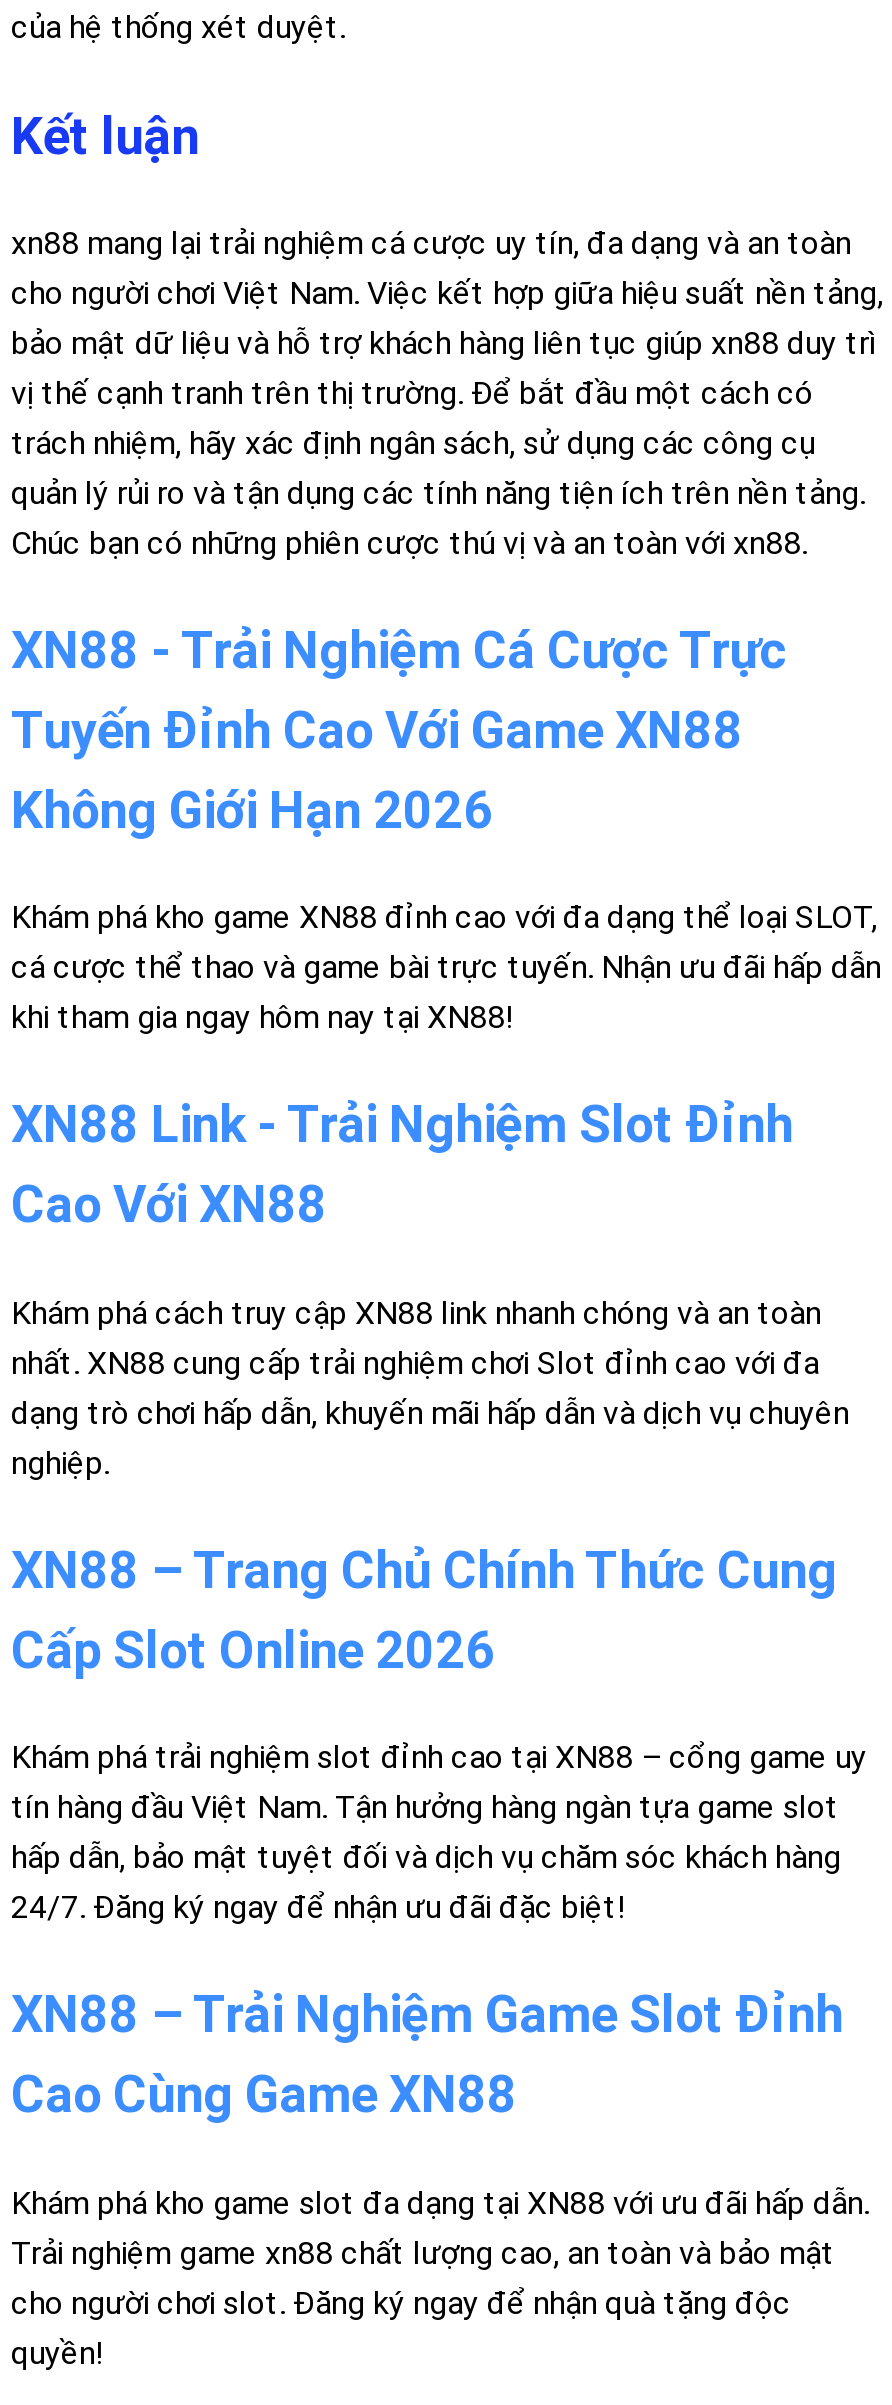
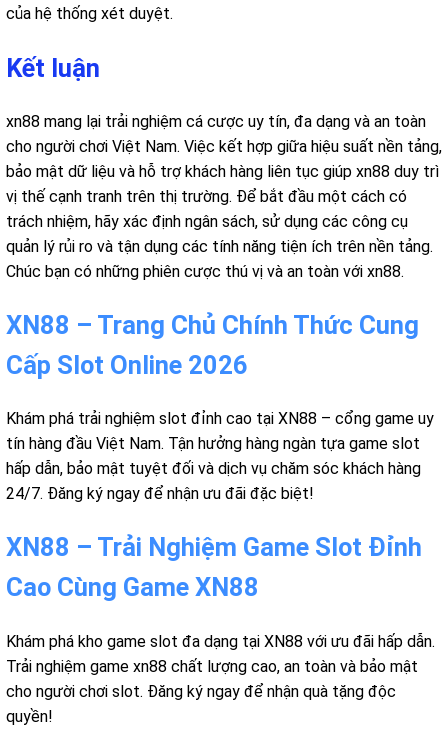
[11,620,881,1481] XN88 - Trải Nghiệm Cá Cược Trực | Tuyến Đỉnh Cao Với Game XN88 | Không Giới Hạn 2026 | Khám phá kho game XN88 đỉnh cao với đa dạng thể loại SLOT, | cá cược thể thao và game bài trực tuyến. Nhận ưu đãi hấp dẫn | khi tham gia ngay hôm nay tại XN88! | XN88 Link - Trải Nghiệm Slot Đỉnh | Cao Với XN88 | Khám phá cách truy cập XN88 link nhanh chóng và an toàn | nhất. XN88 cung cấp trải nghiệm chơi Slot đỉnh cao với đa | dạng trò chơi hấp dẫn, khuyến mãi hấp dẫn và dịch vụ chuyên | nghiệp. -> none

